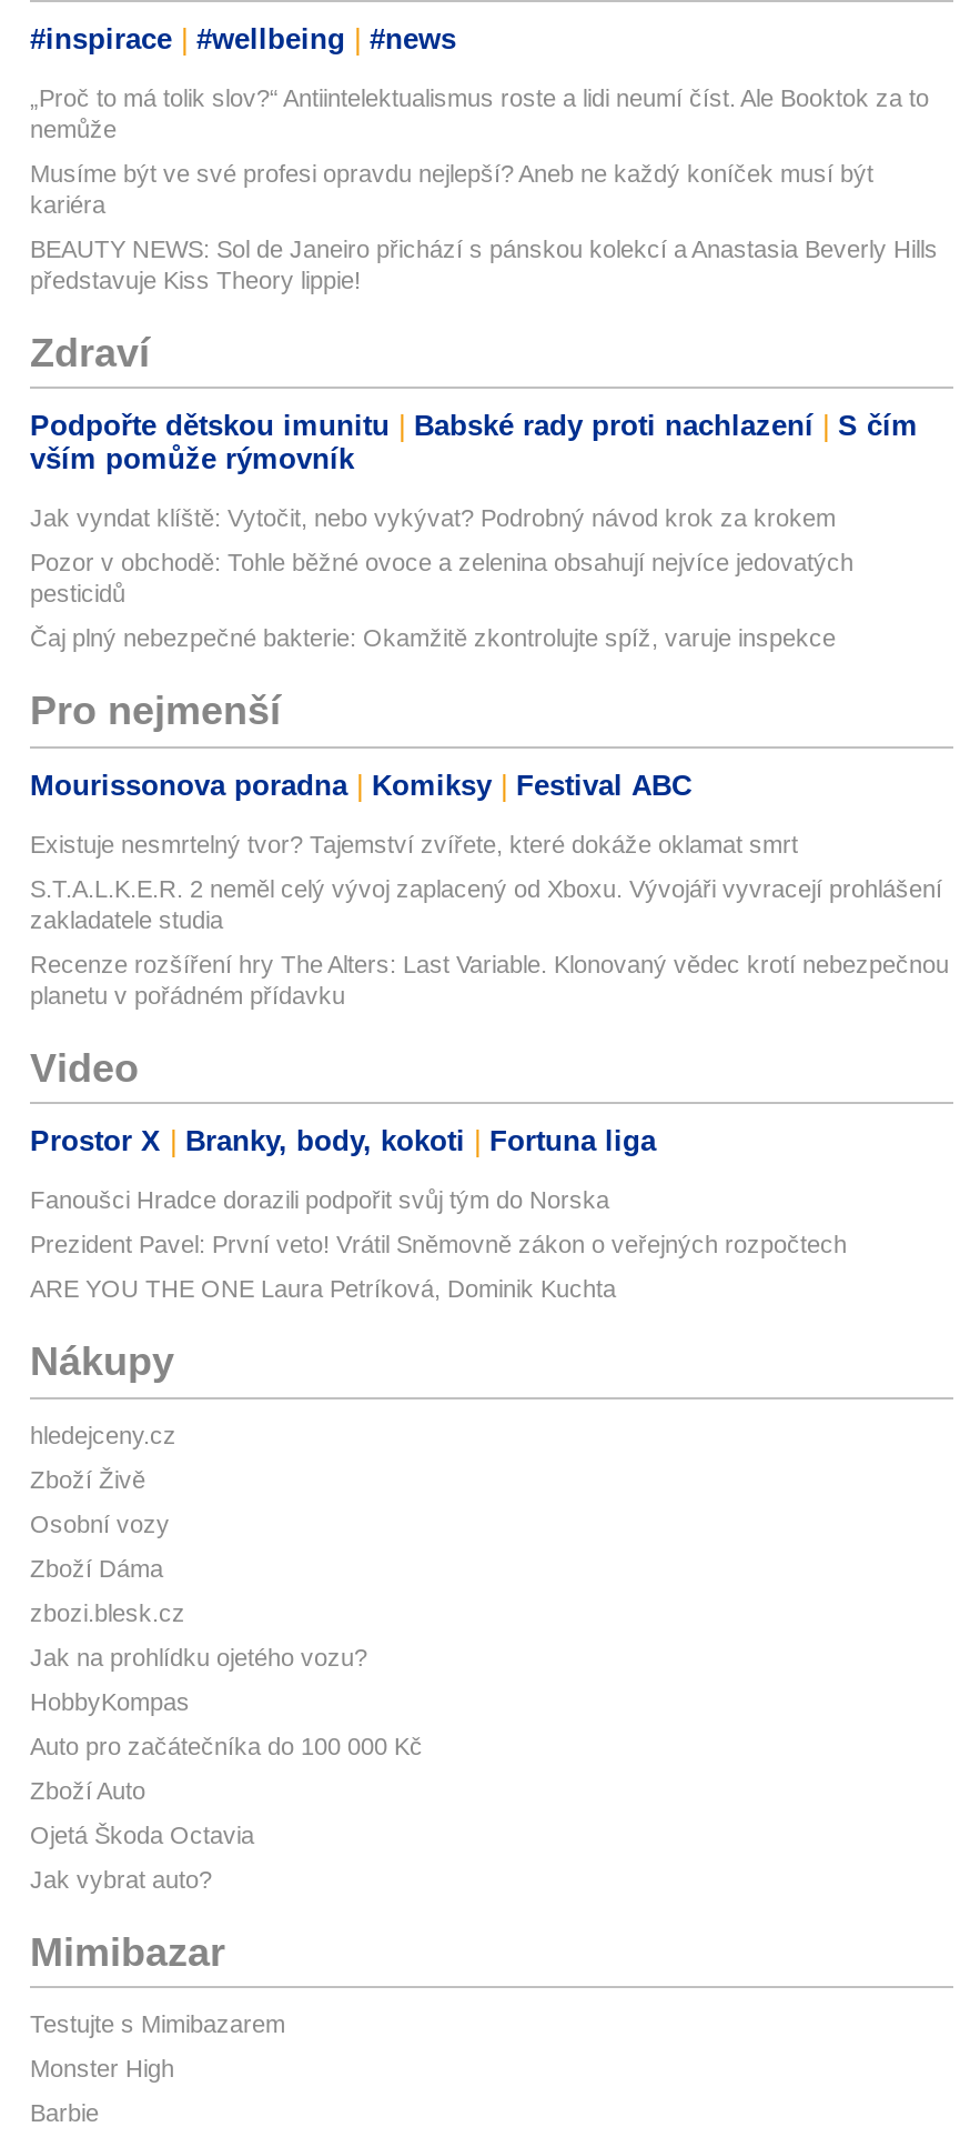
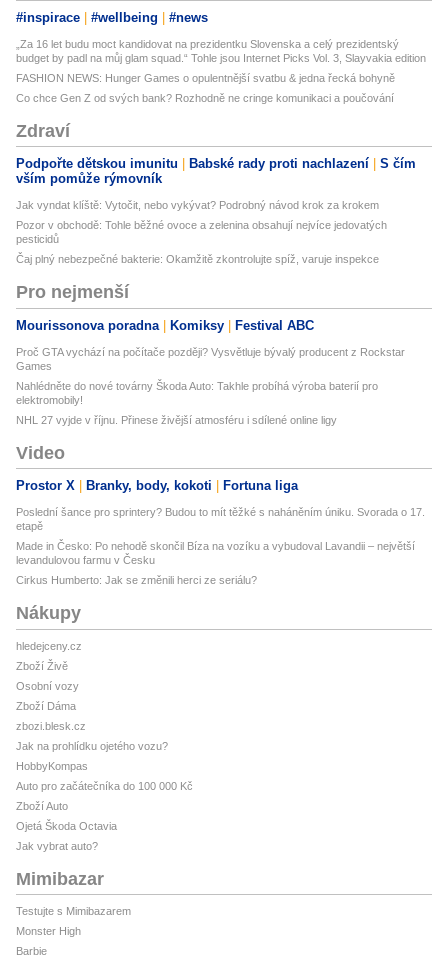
[30,83,929,141] „Proč to má tolik slov?“ Antiintelektualismus roste a lidi neumí číst. Ale Booktok za to | nemůže -> [16,37,426,63] „Za 16 let budu moct kandidovat na prezidentku Slovenska a celý prezidentský | budget by padl na můj glam squad.“ Tohle jsou Internet Picks Vol. 3, Slayvakia edition
[30,159,873,217] Musíme být ve své profesi opravdu nejlepší? Aneb ne každý koníček musí být | kariéra -> [16,71,395,83] FASHION NEWS: Hunger Games o opulentnější svatbu & jedna řecká bohyně
[30,234,938,292] BEAUTY NEWS: Sol de Janeiro přichází s pánskou kolekcí a Anastasia Beverly Hills | představuje Kiss Theory lippie! -> [16,91,394,103] Co chce Gen Z od svých bank? Rozhodně ne cringe komunikaci a poučování
moved [30,330,918,801] -> [16,120,416,332]: Zdraví | Podpořte dětskou imunitu | Babské rady proti nachlazení | ... | Komiksy | Festival ABC
[30,830,798,856] Existuje nesmrtelný tvor? Tajemství zvířete, které dokáže oklamat smrt -> [16,345,405,371] Proč GTA vychází na počítače později? Vysvětluje bývalý producent z Rockstar | Games
[30,874,942,932] S.T.A.L.K.E.R. 2 neměl celý vývoj zaplacený od Xboxu. Vývojáři vyvracejí prohlášení | zakladatele studia -> [16,379,378,405] Nahlédněte do nové továrny Škoda Auto: Takhle probíhá výroba baterií pro | elektromobily!
[30,950,949,1007] Recenze rozšíření hry The Alters: Last Variable. Klonovaný vědec krotí nebezpečnou | planetu v pořádném přídavku -> [16,413,337,425] NHL 27 vyjde v říjnu. Přinese živější atmosféru i sdílené online ligy
moved [30,1045,656,1157] -> [16,442,298,493]: Video | Prostor X | Branky, body, kokoti | Fortuna liga
[30,1186,609,1213] Fanoušci Hradce dorazili podpořit svůj tým do Norska -> [16,506,425,532] Poslední šance pro sprintery? Budou to mít těžké s naháněním úniku. Svorada o 17. | etapě
[30,1231,847,1257] Prezident Pavel: První veto! Vrátil Sněmovně zákon o veřejných rozpočtech -> [16,540,415,566] Made in Česko: Po nehodě skončil Bíza na vozíku a vybudoval Lavandii – největší | levandulovou farmu v Česku
[30,1275,616,1302] ARE YOU THE ONE Laura Petríková, Dominik Kuchta -> [16,574,257,586] Cirkus Humberto: Jak se změnili herci ze seriálu?

